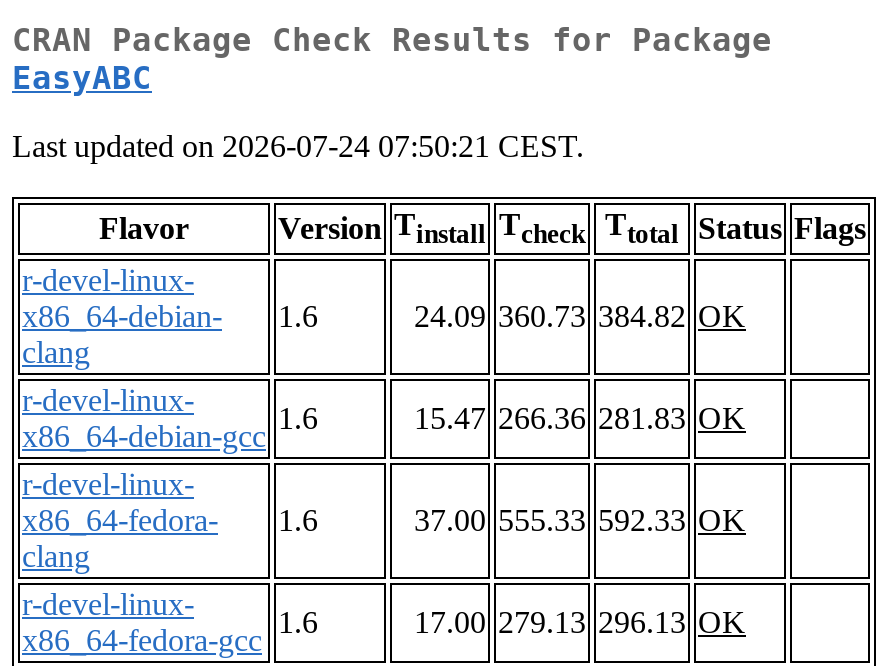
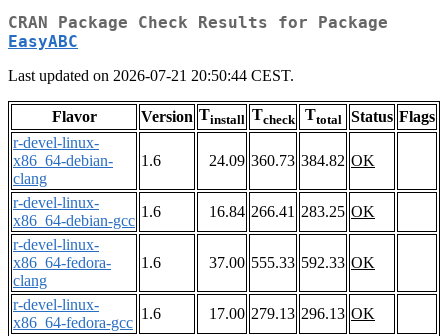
[12,130,584,164] Last updated on 2026-07-24 07:50:21 CEST. -> [8,67,294,84] Last updated on 2026-07-21 20:50:44 CEST.
[414,402,746,436] 15.47 266.36 281.83 OK -> [209,203,375,220] 16.84 266.41 283.25 OK

